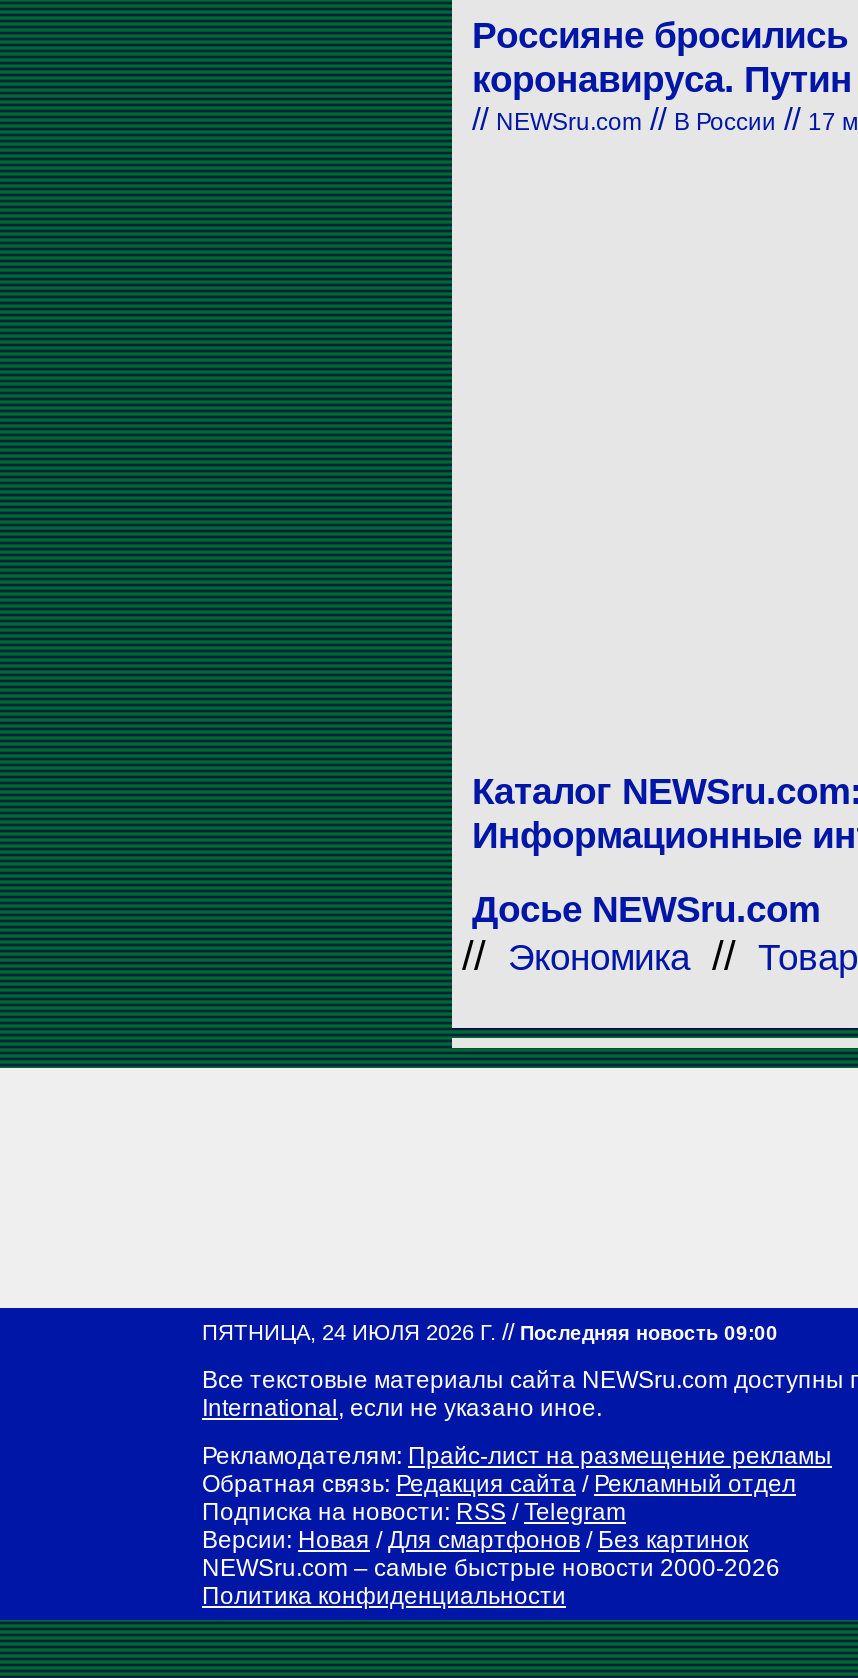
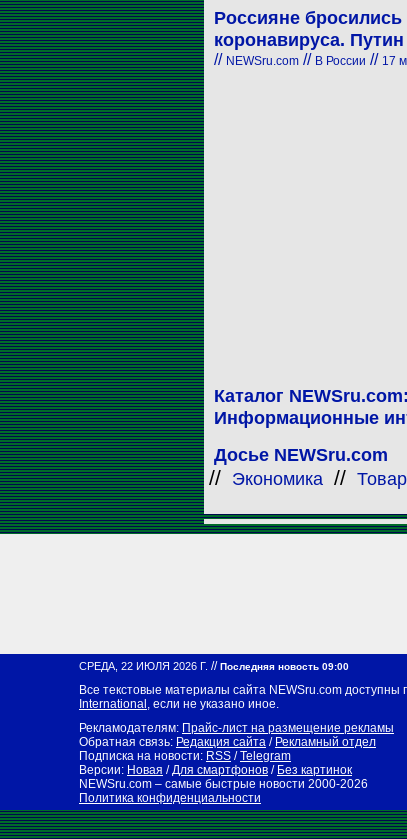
[202,1318,778,1346] ПЯТНИЦА, 24 ИЮЛЯ 2026 Г. // Последняя новость 09:00 -> [79,659,349,673] СРЕДА, 22 ИЮЛЯ 2026 Г. // Последняя новость 09:00

